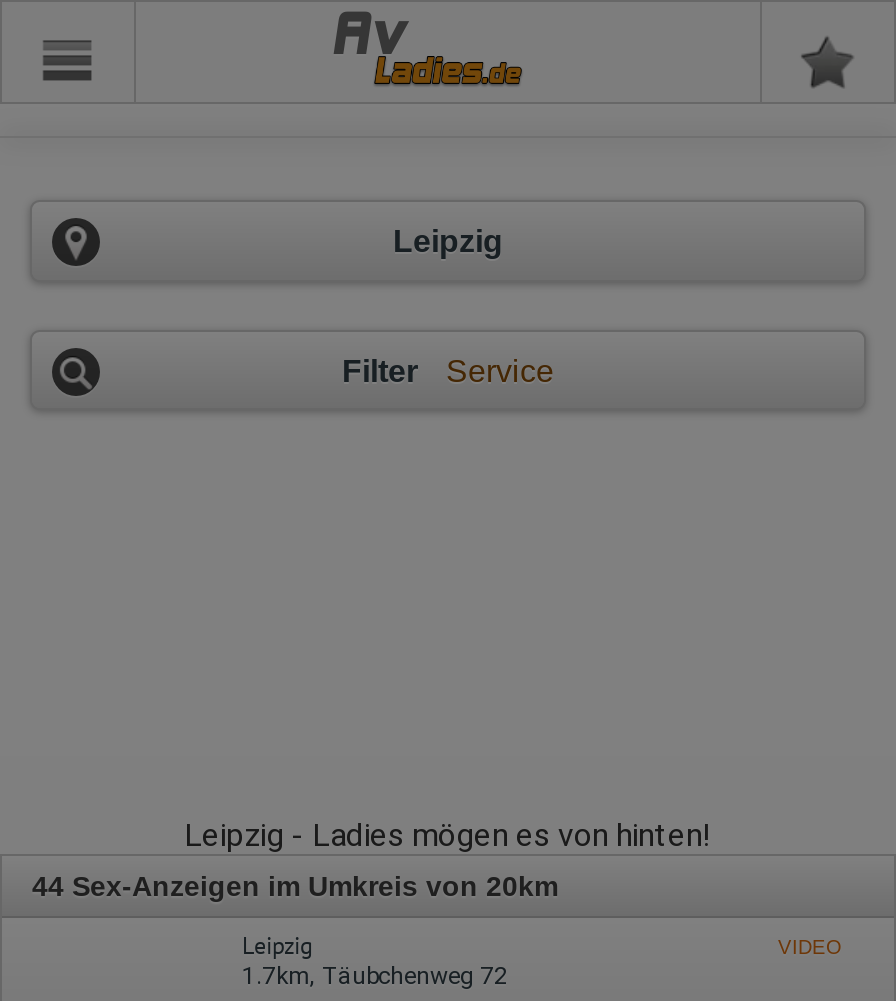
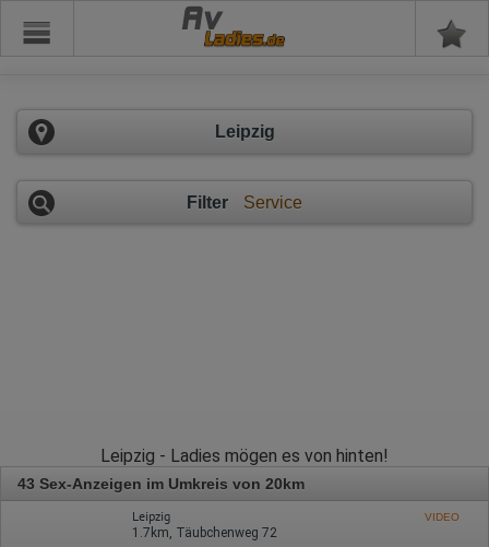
[32,870,558,902] 44 Sex-Anzeigen im Umkreis von 20km -> [17,475,305,493] 43 Sex-Anzeigen im Umkreis von 20km

